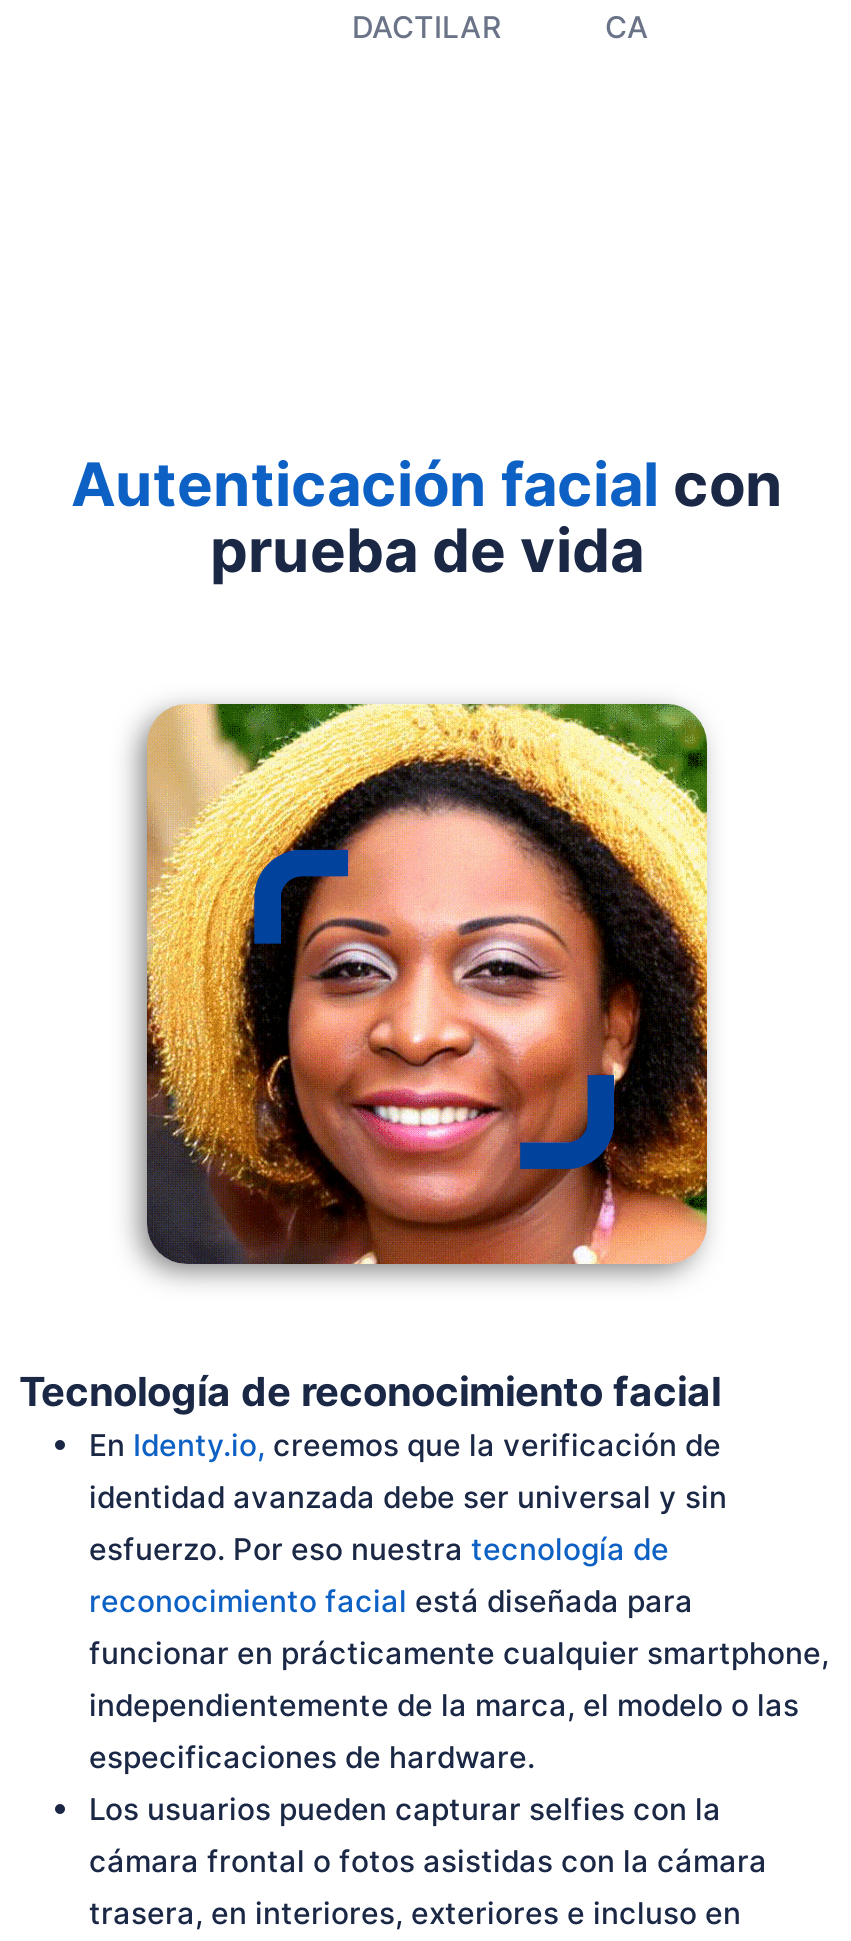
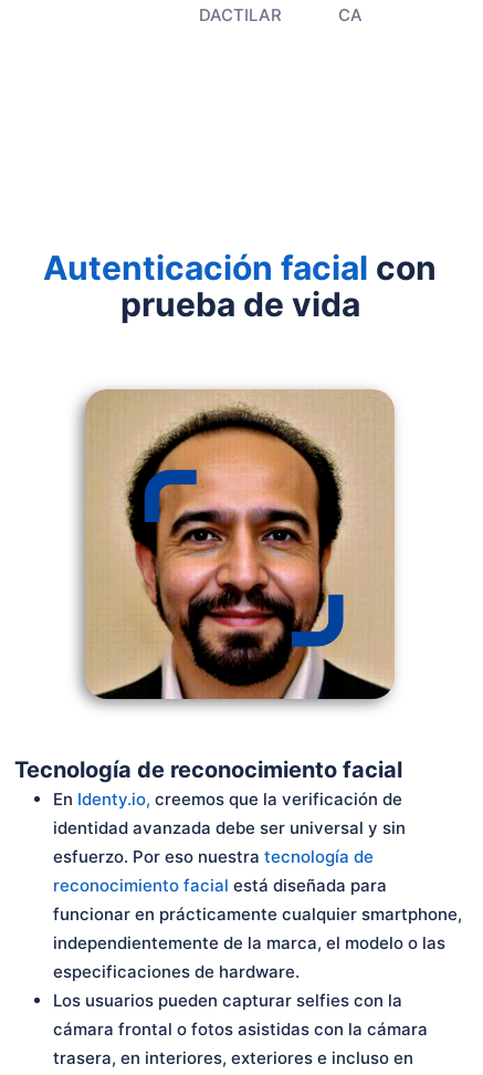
[145,702,709,1266] [image] -> [85,389,395,700] [image]

